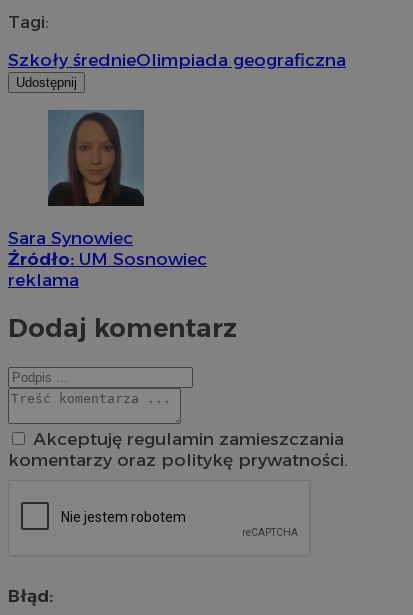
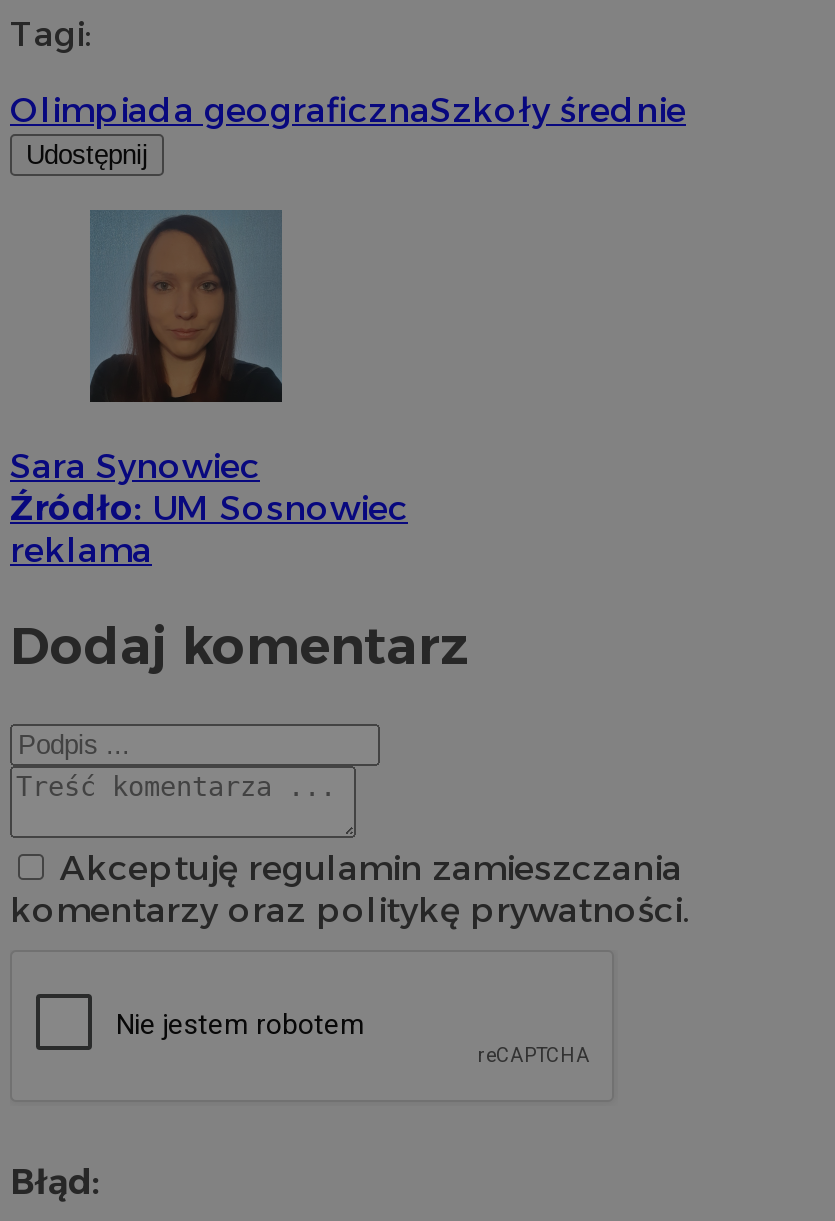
[8,49,346,70] Szkoły średnieOlimpiada geograficzna -> [10,88,686,130] Olimpiada geograficznaSzkoły średnie

